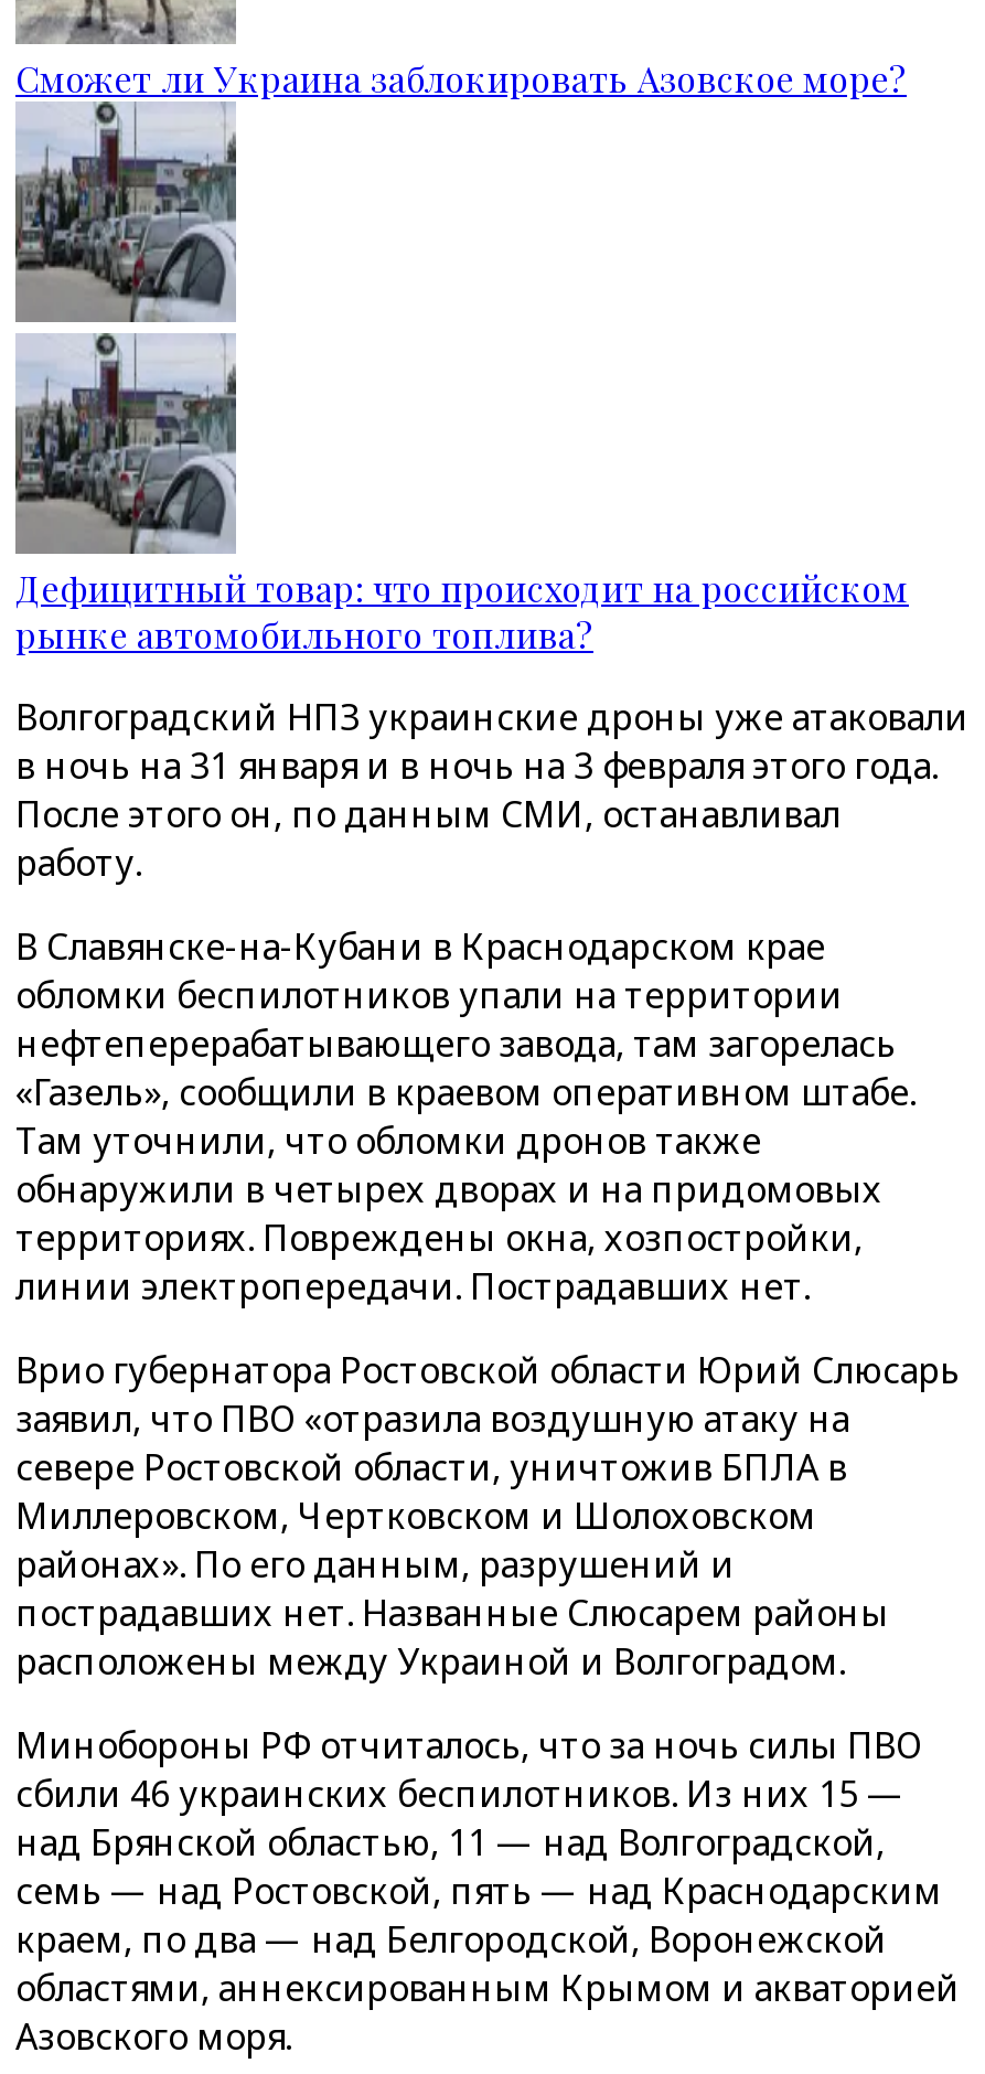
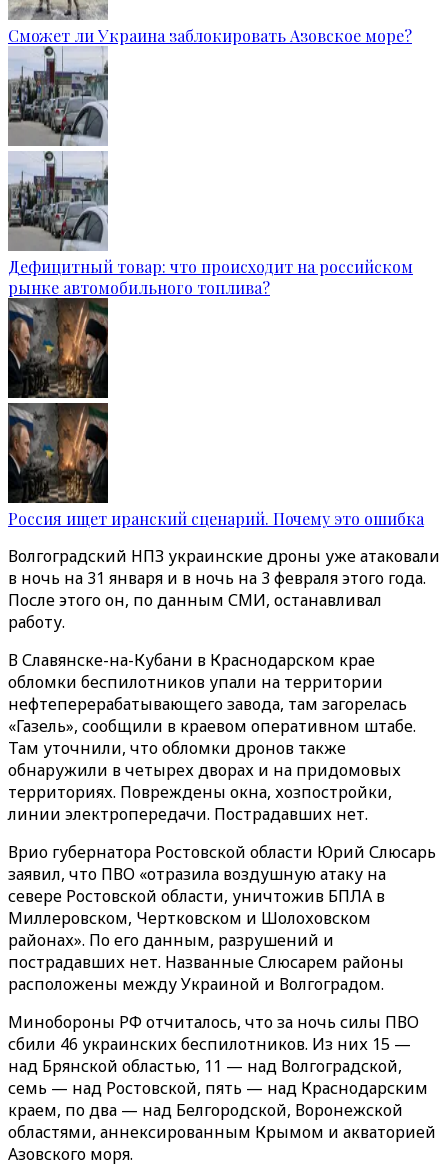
none -> [7,301,424,529] [image] | Россия ищет иранский сценарий. Почему это ошибка

